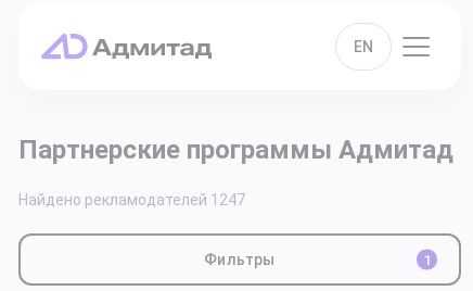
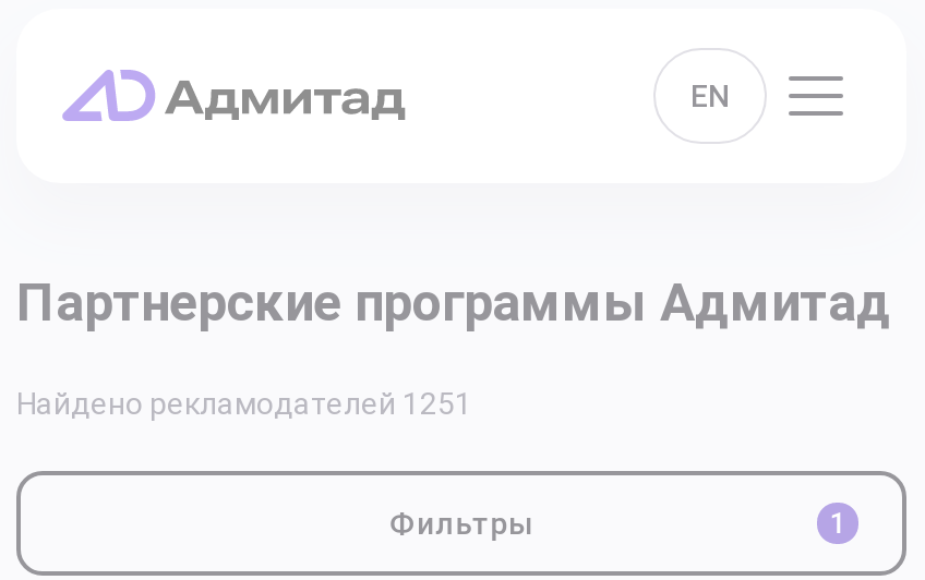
[18,191,245,208] Найдено рекламодателей 1247 -> [16,386,472,421] Найдено рекламодателей 1251

